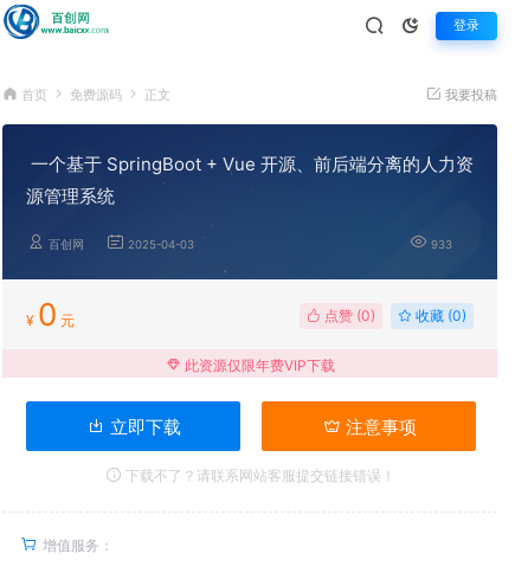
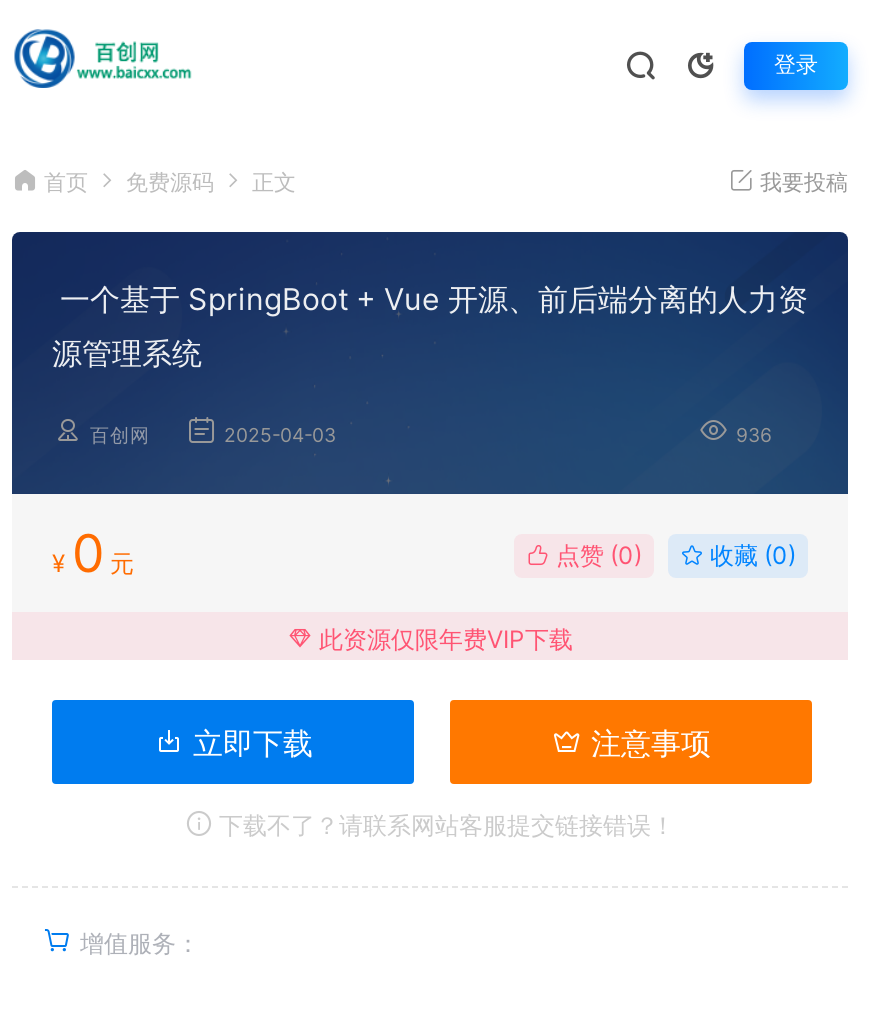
[427,238,452,251] 933 -> [730,424,772,446] 936

